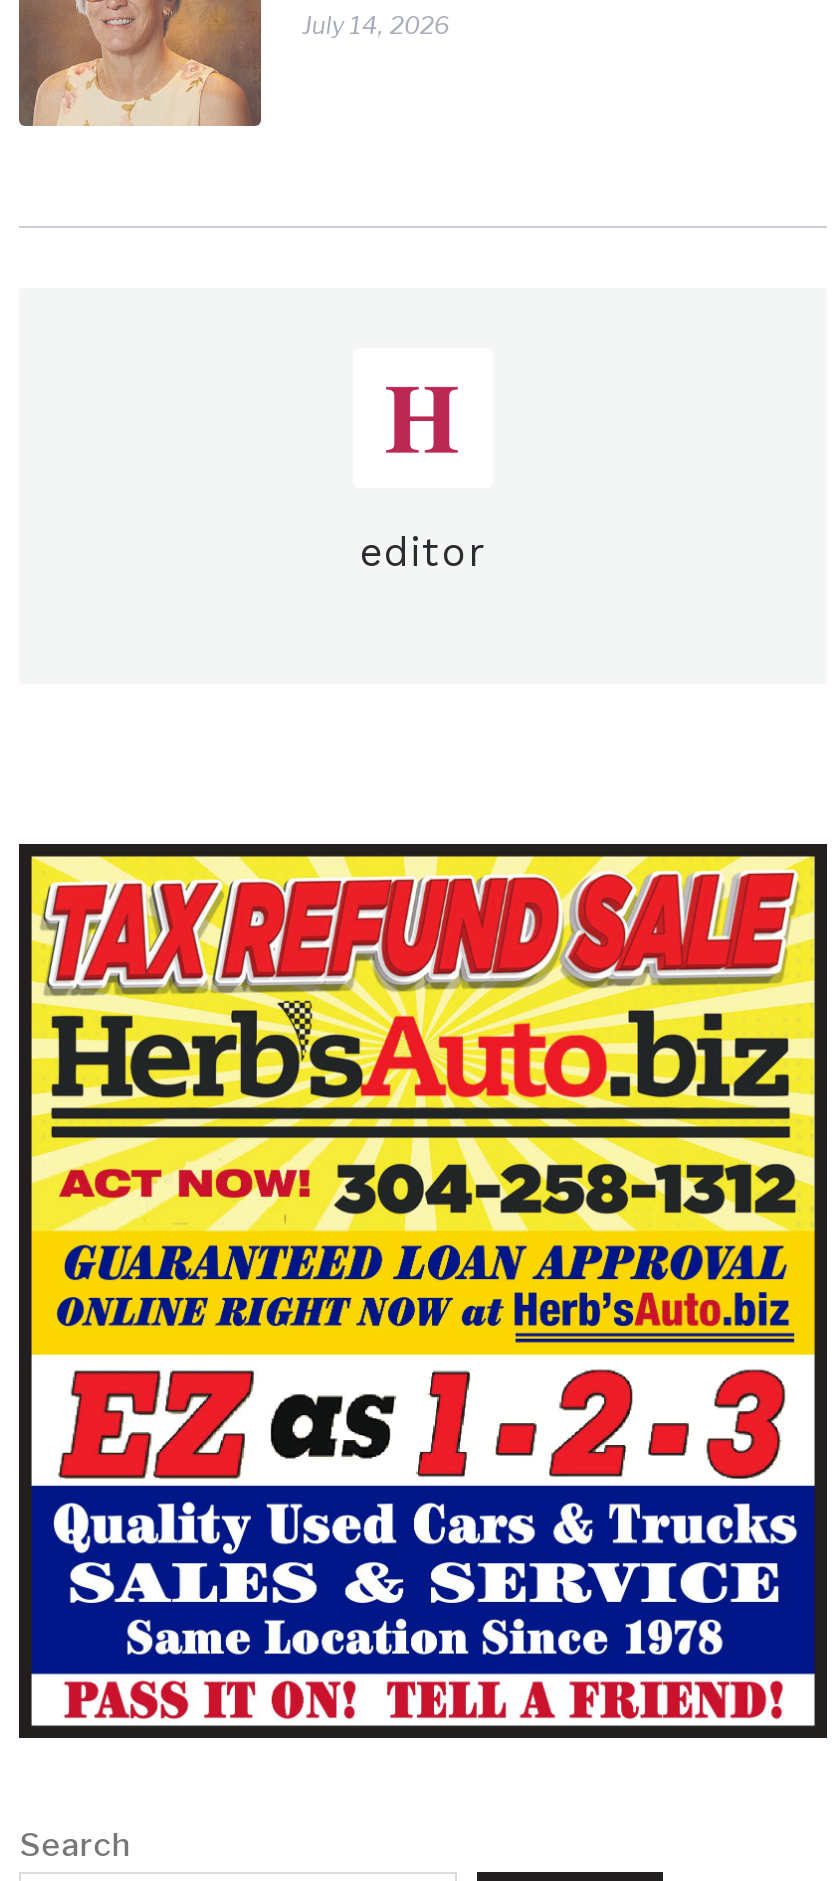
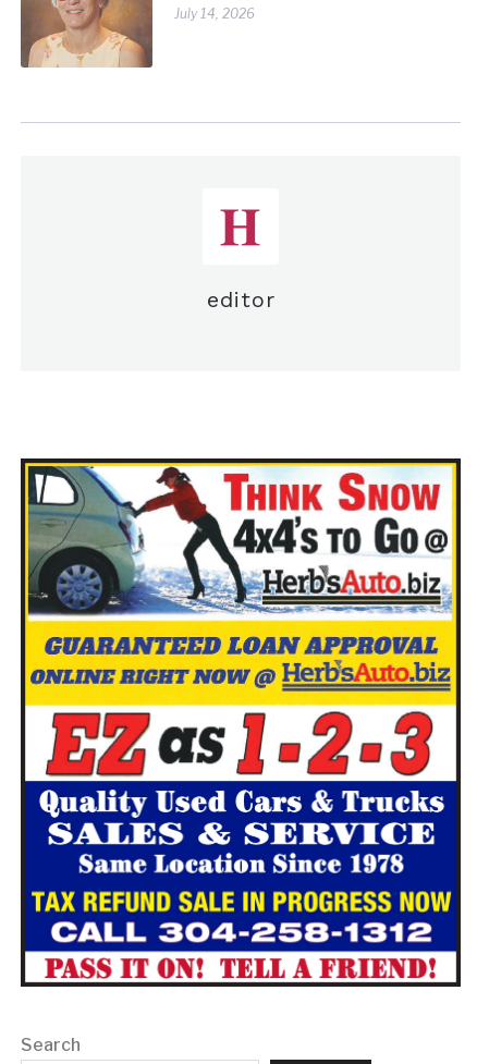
[27,850,819,1730] [image] -> [24,462,457,983] [image]

